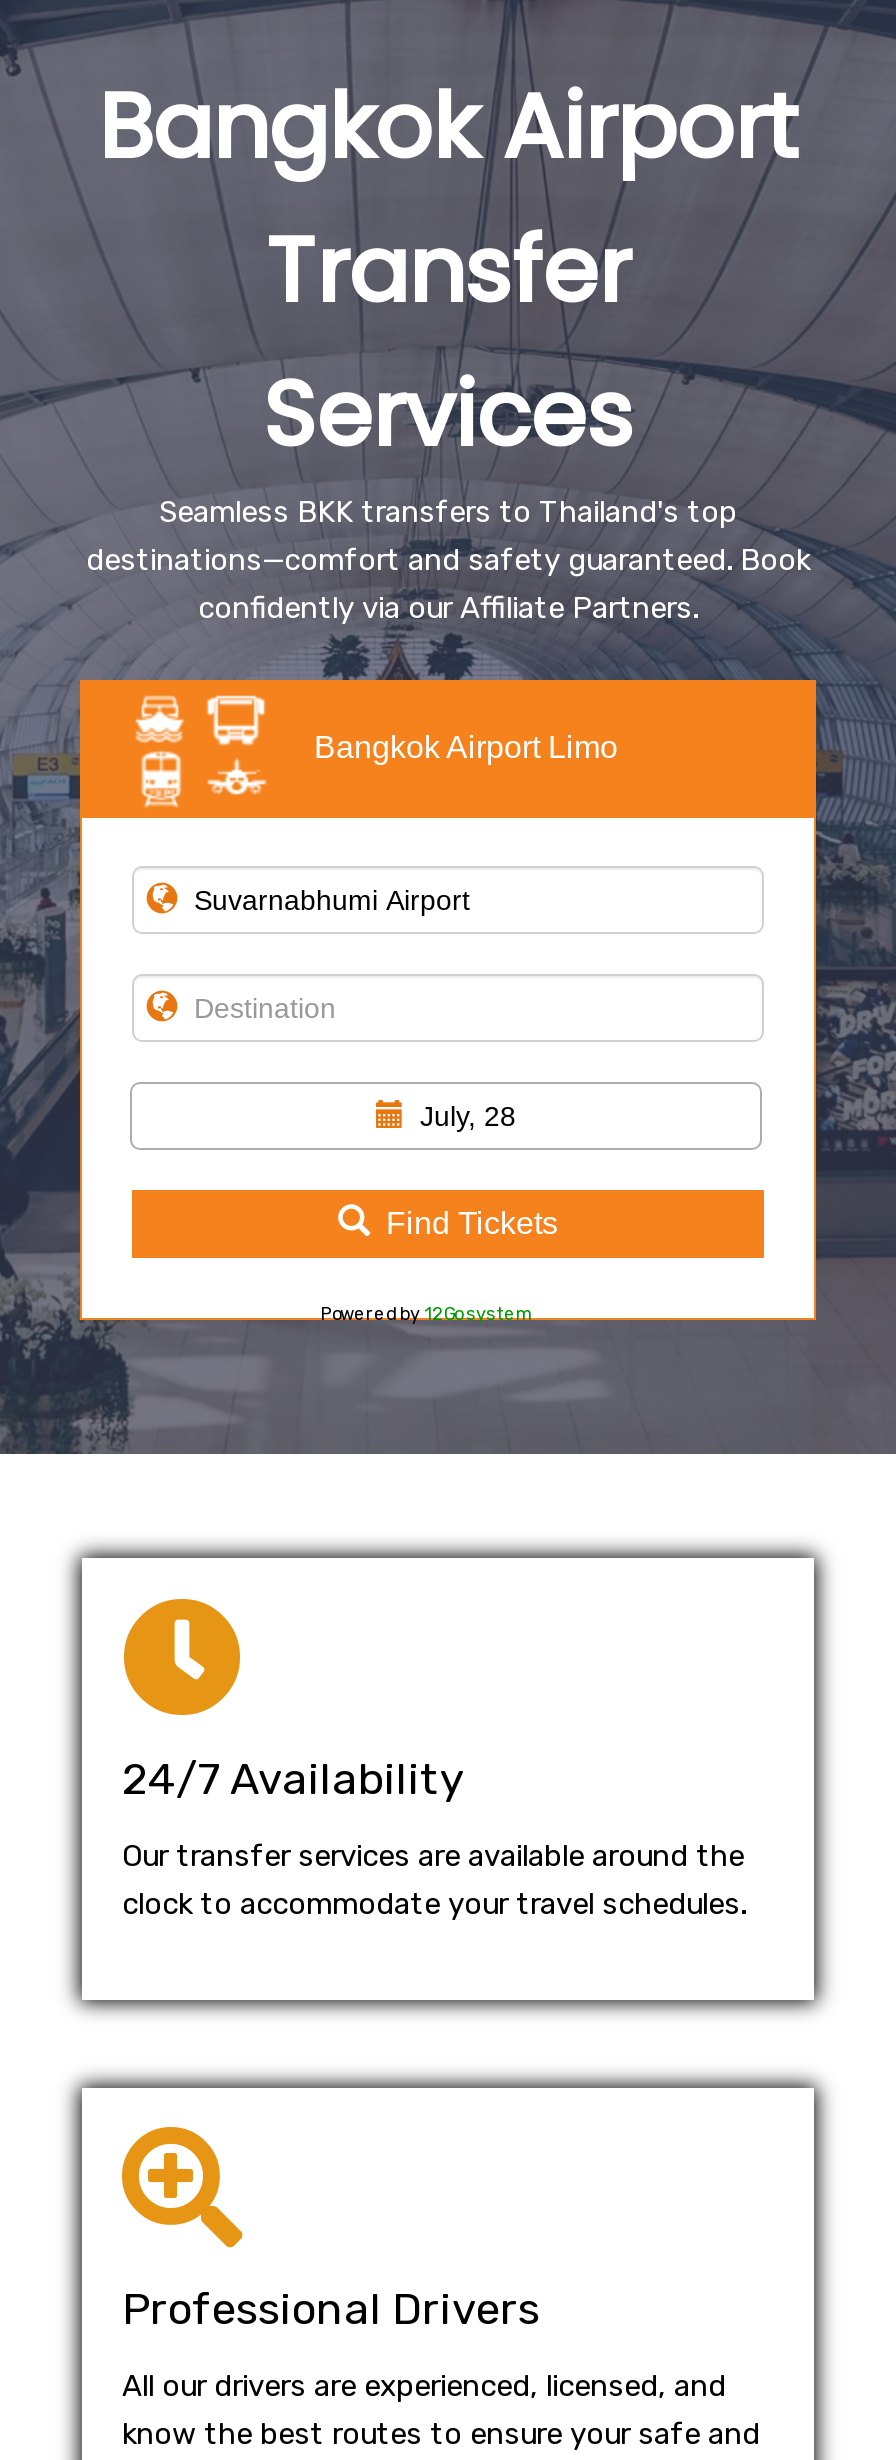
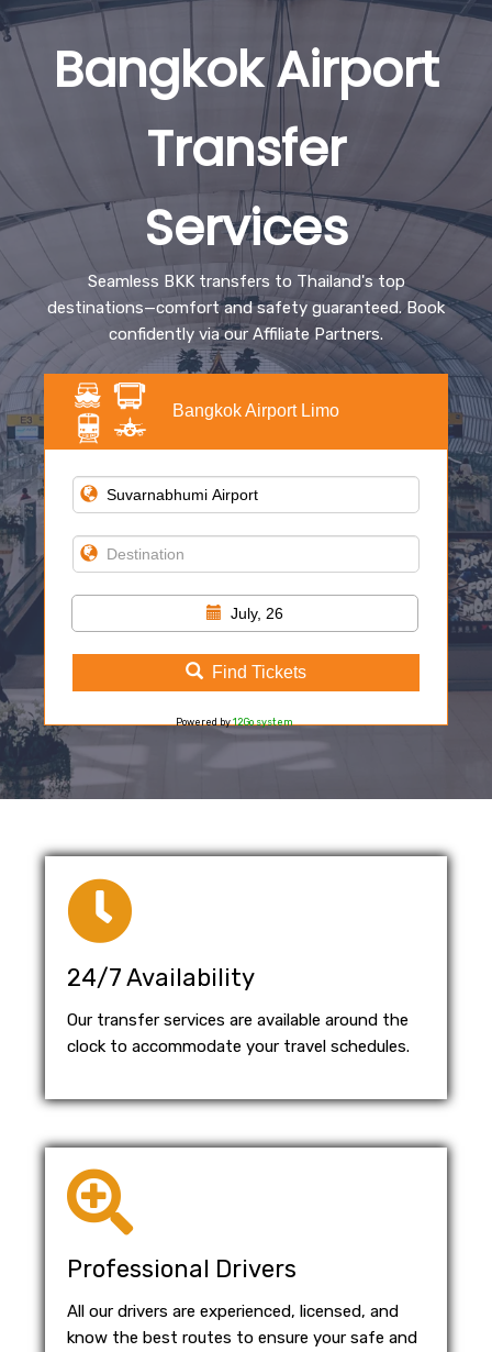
[420,1100,516,1132] July, 28 -> [231,605,283,622] July, 26

